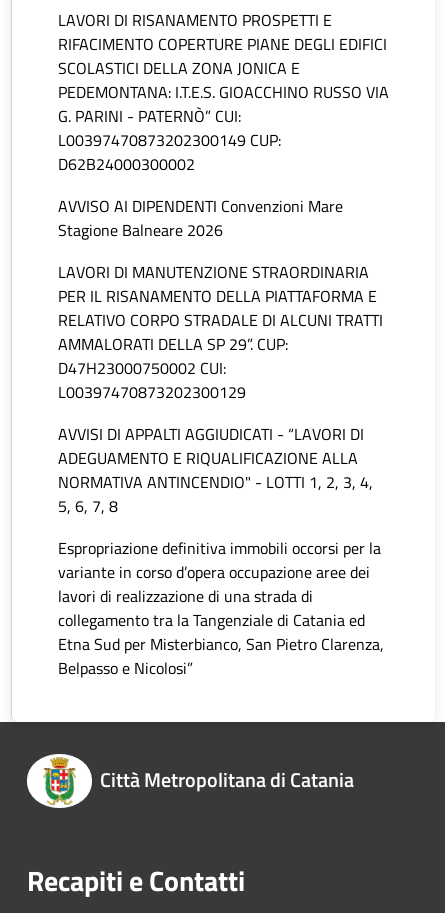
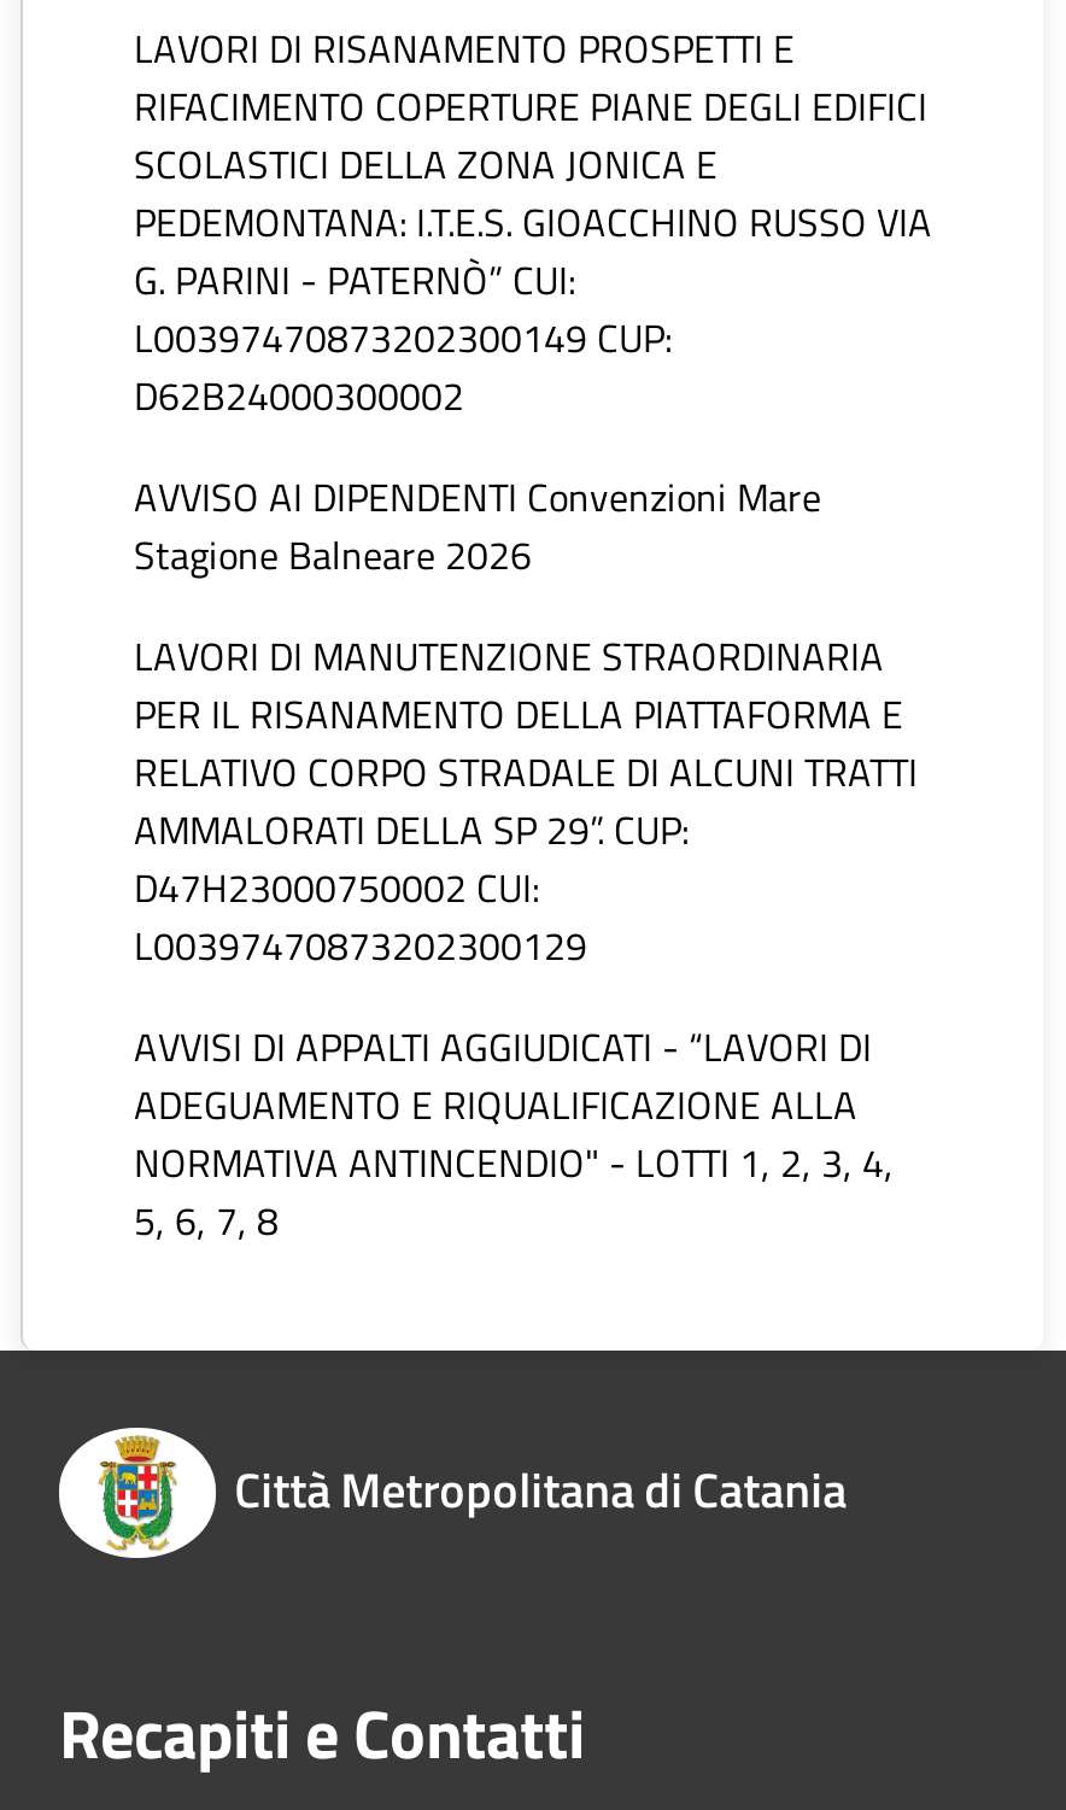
[58,536,384,680] Espropriazione definitiva immobili occorsi per la | variante in corso d’opera occupazione aree dei | lavori di realizzazione di una strada di | collegamento tra la Tangenziale di Catania ed | Etna Sud per Misterbianco, San Pietro Clarenza, | Belpasso e Nicolosi” -> none

